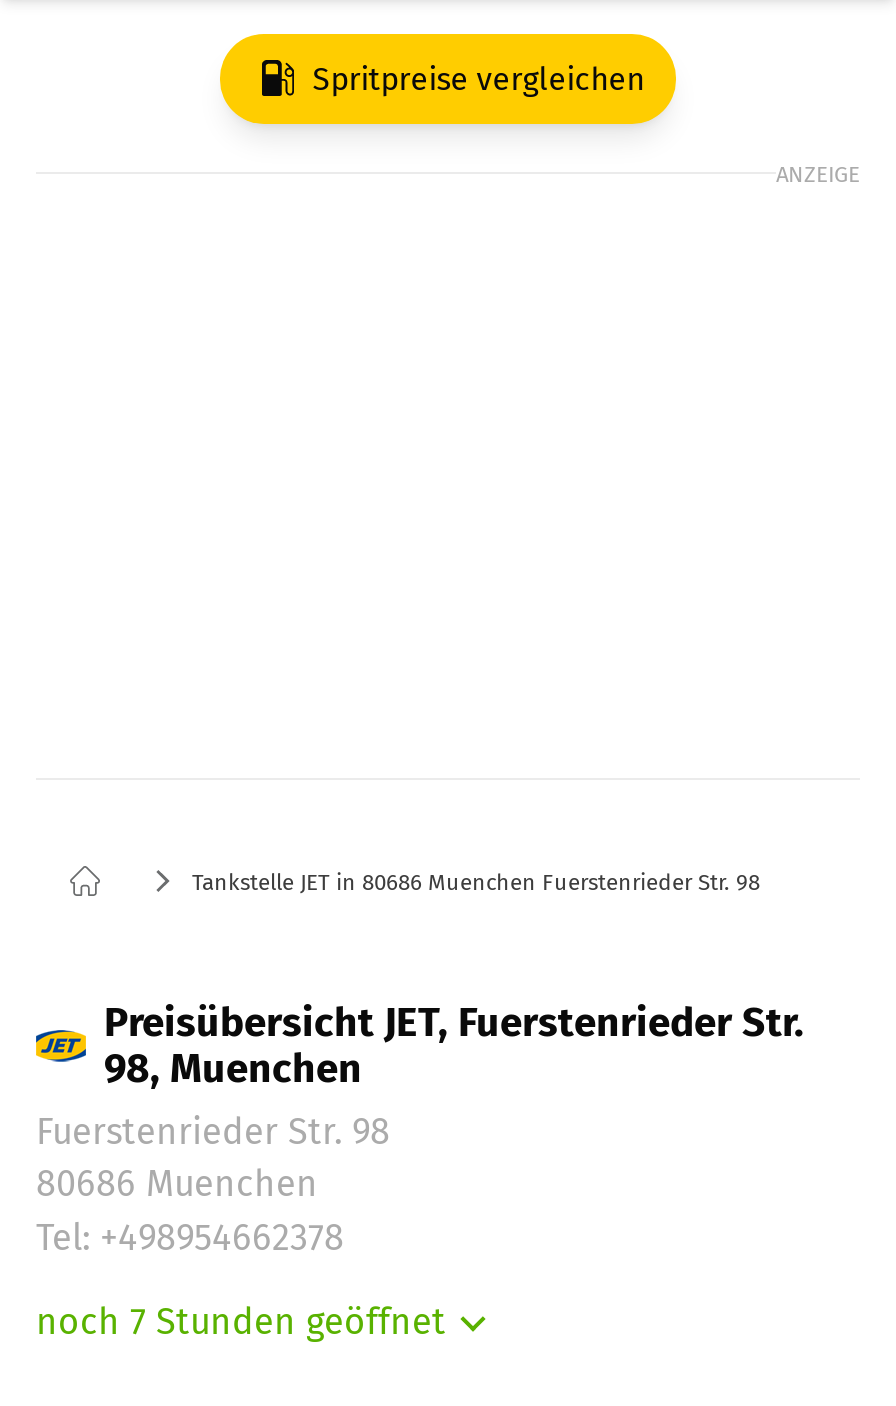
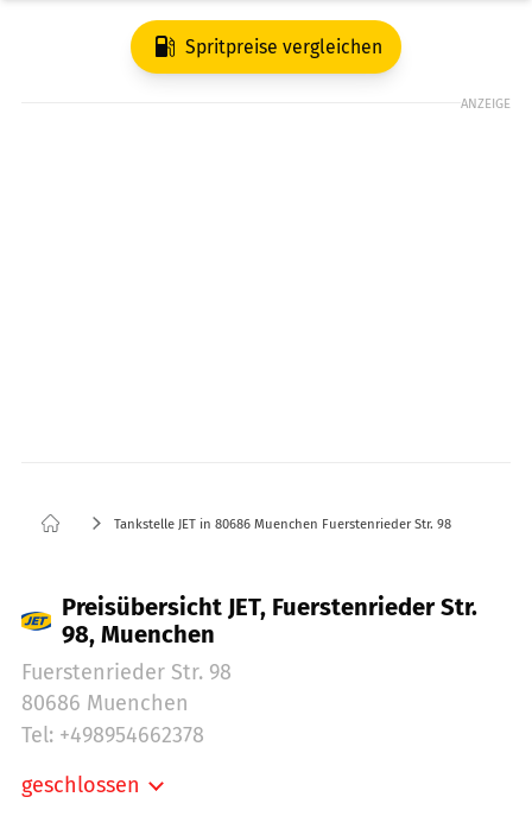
[36,1300,446,1344] noch 7 Stunden geöffnet -> [21,772,140,798] geschlossen

